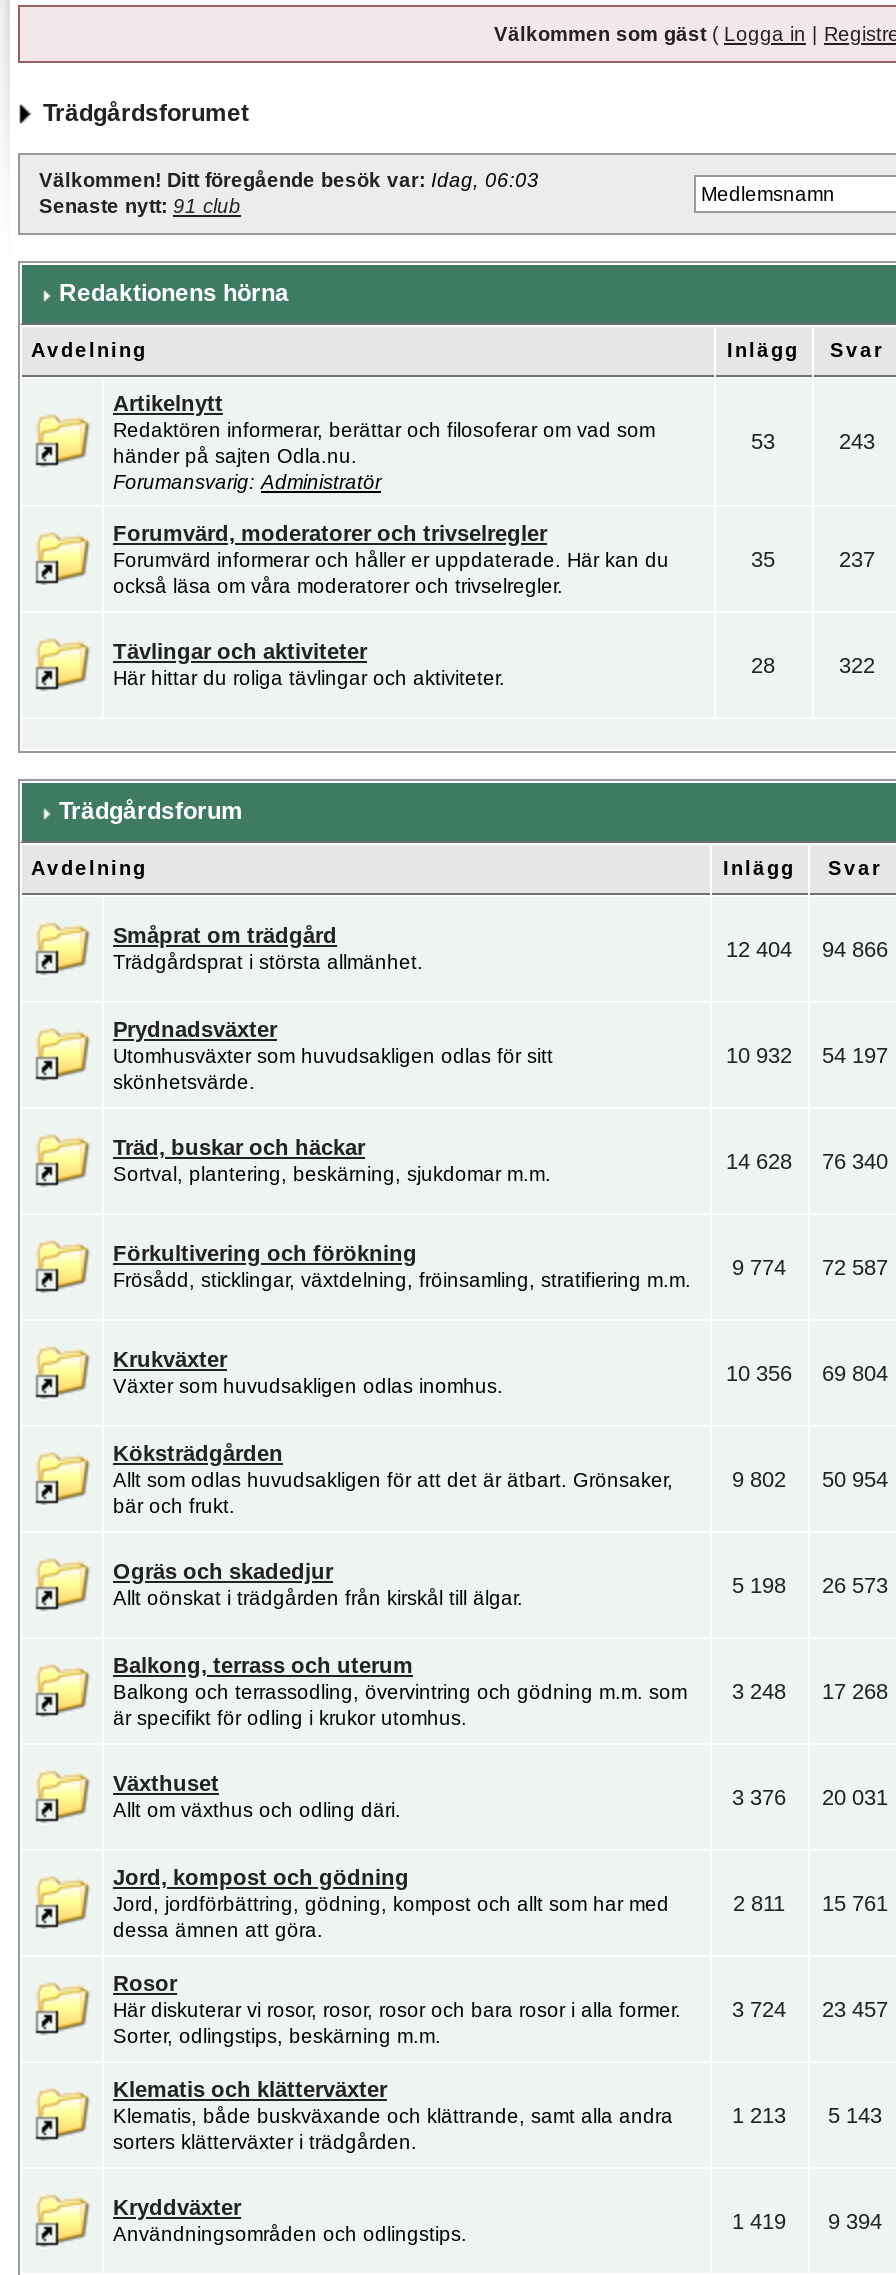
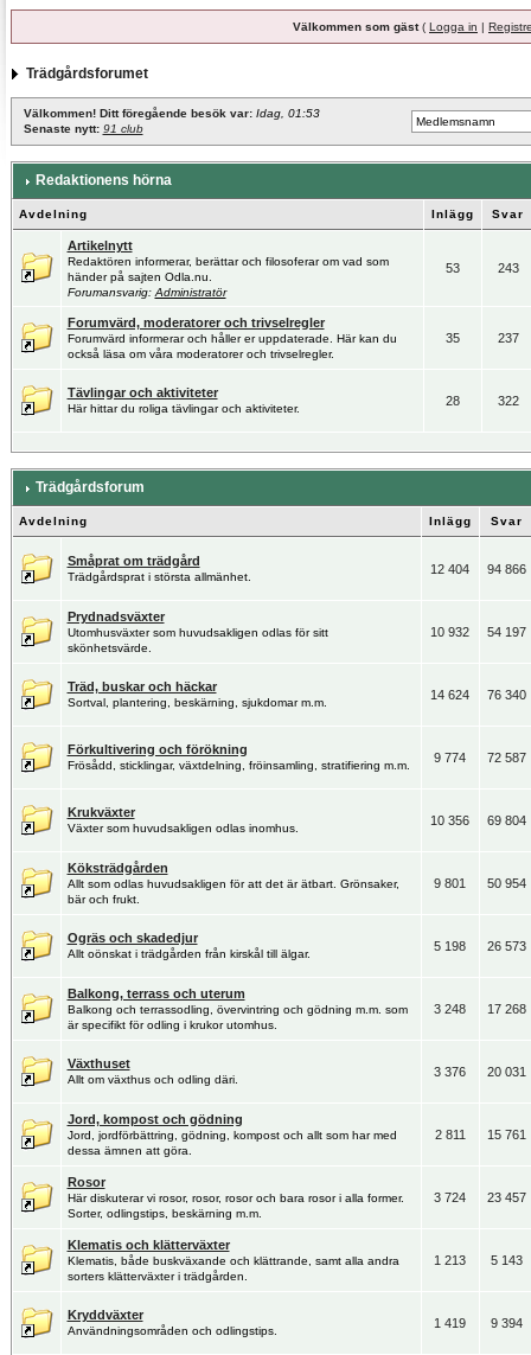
[39,169,539,191] Välkommen! Ditt föregående besök var: Idag, 06:03 -> [23,107,319,120] Välkommen! Ditt föregående besök var: Idag, 01:53
[726,1149,888,1173] 14 628 76 340 -> [430,688,526,702] 14 624 76 340
[732,1467,888,1491] 9 802 50 954 -> [434,876,526,890] 9 801 50 954

